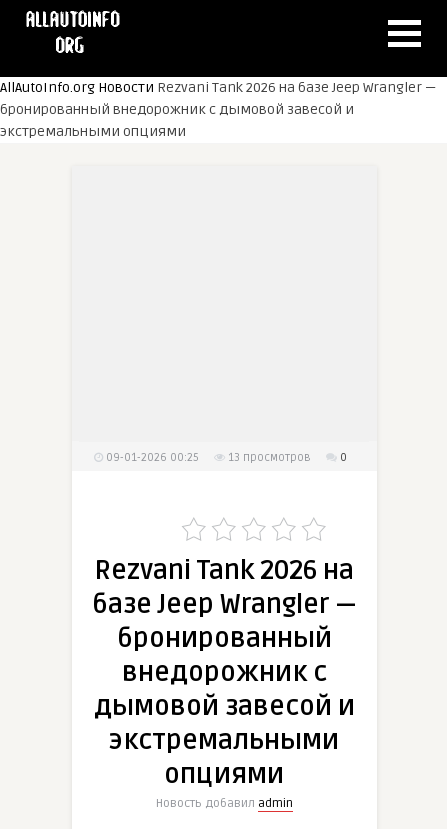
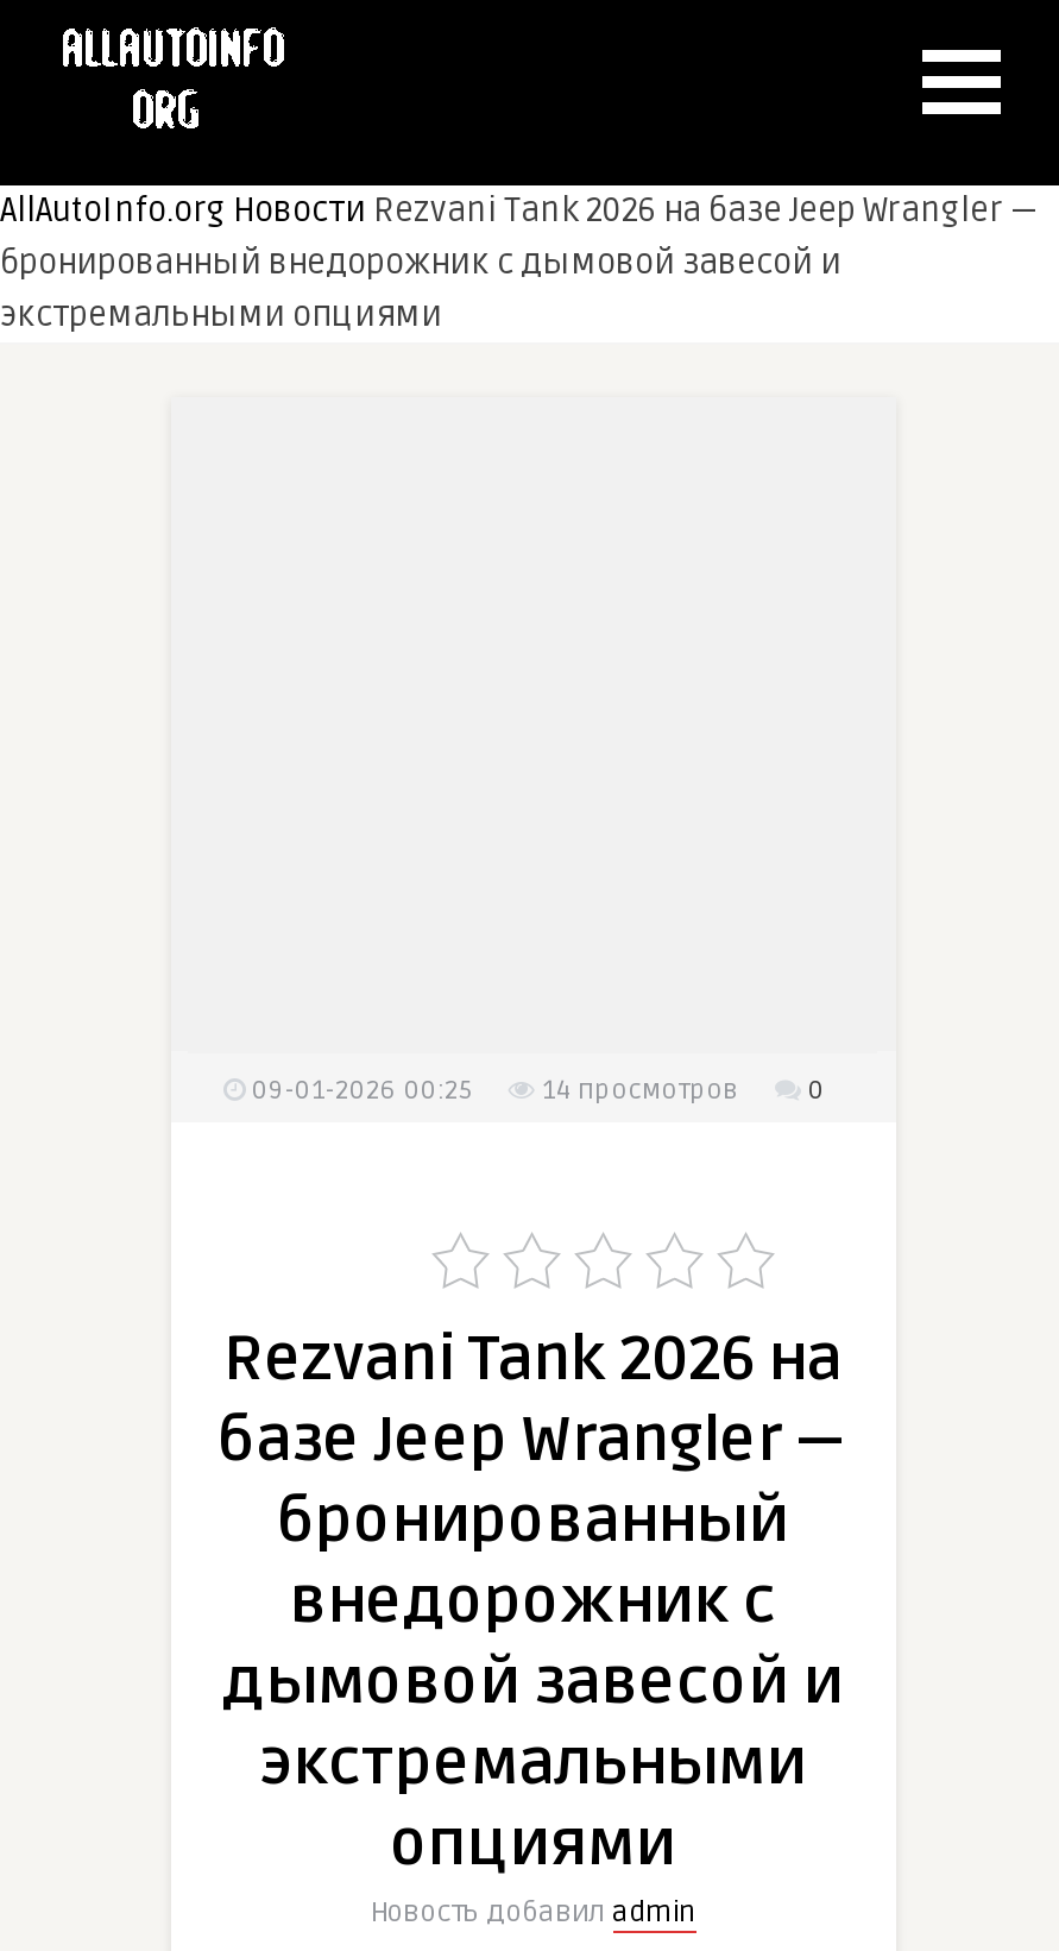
[103,451,347,464] 09-01-2026 00:25 13 просмотров 0 -> [245,1075,825,1106] 09-01-2026 00:25 14 просмотров 0

